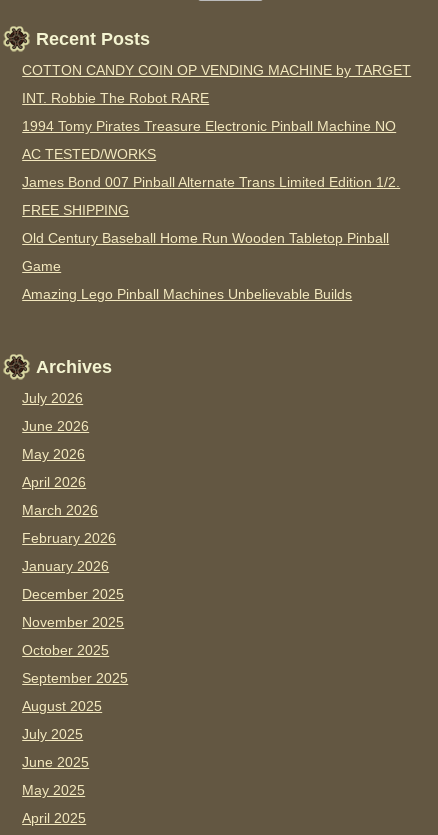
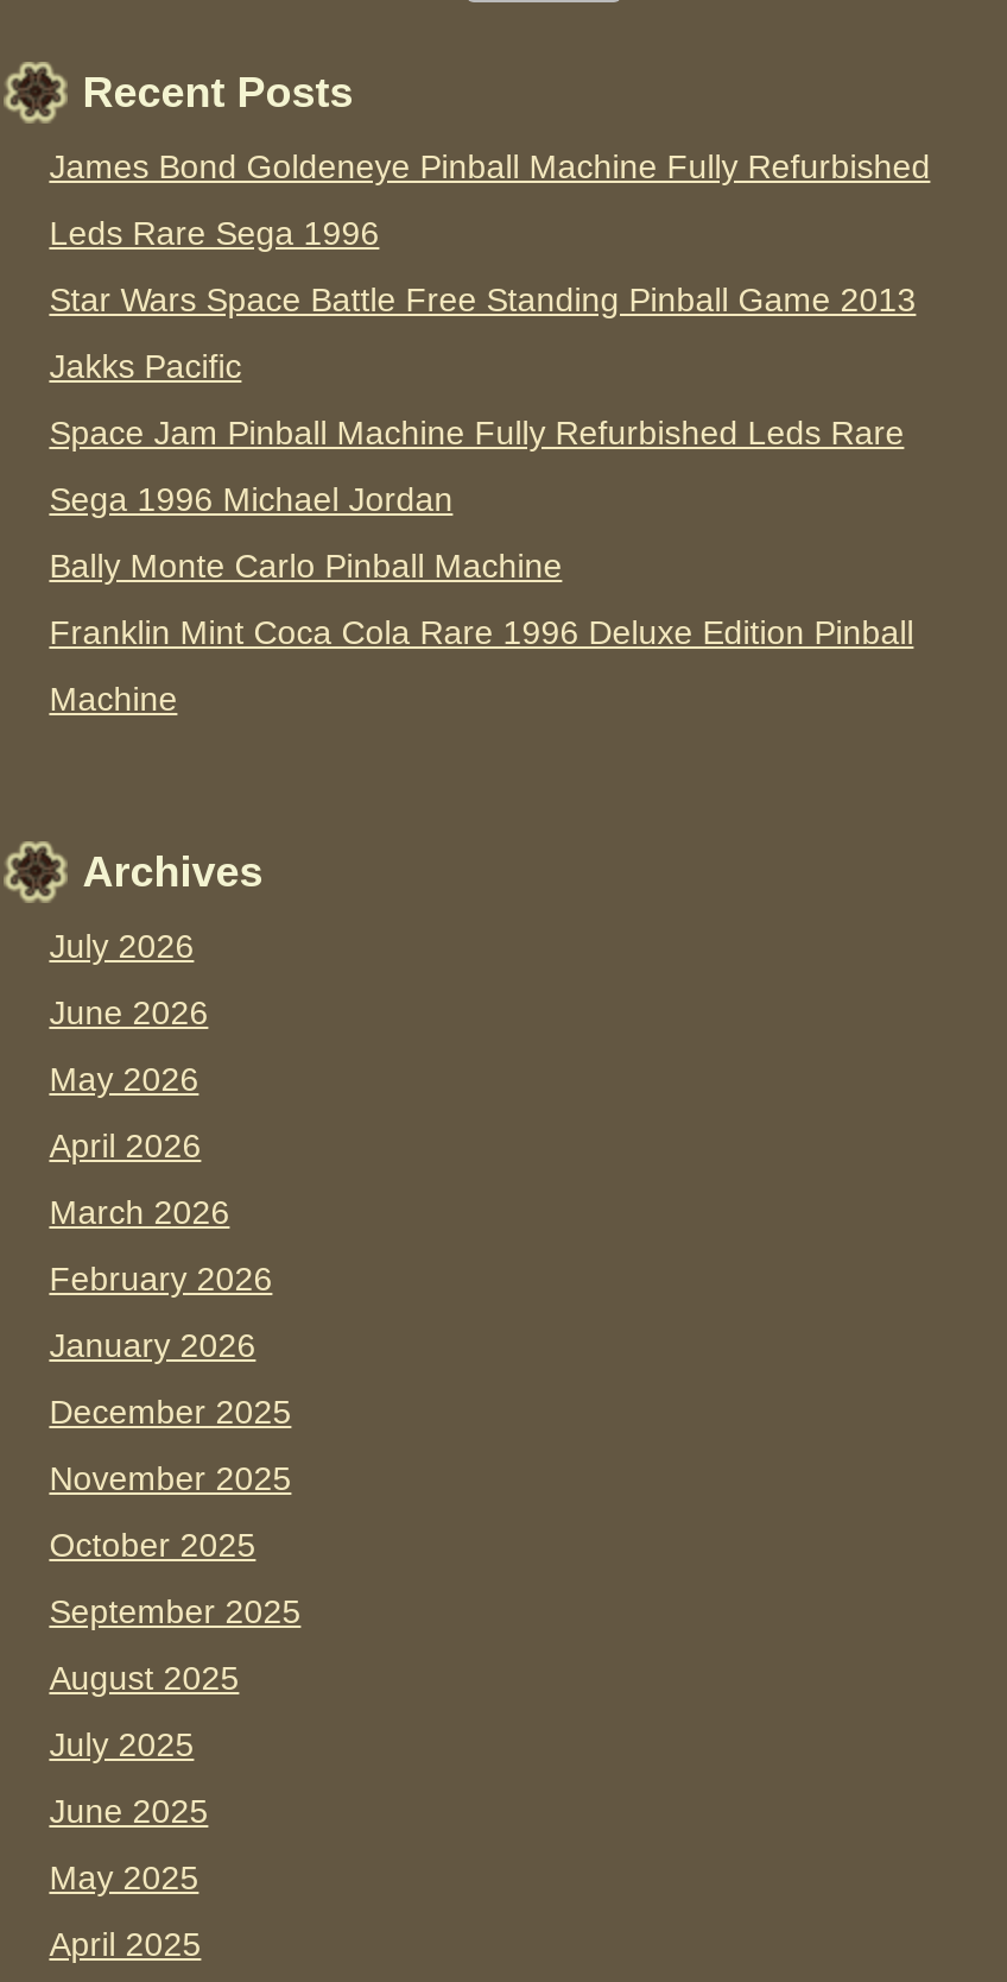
[22,62,411,78] COTTON CANDY COIN OP VENDING MACHINE by TARGET -> [49,148,930,186] James Bond Goldeneye Pinball Machine Fully Refurbished
[22,90,209,106] INT. Robbie The Robot RARE -> [49,214,379,252] Leds Rare Sega 1996
[22,118,396,134] 1994 Tomy Pirates Treasure Electronic Pinball Machine NO -> [49,281,916,319] Star Wars Space Battle Free Standing Pinball Game 2013
[22,146,156,162] AC TESTED/WORKS -> [49,347,242,385] Jakks Pacific
[22,174,400,190] James Bond 007 Pinball Alternate Trans Limited Edition 1/2. -> [49,414,904,452] Space Jam Pinball Machine Fully Refurbished Leds Rare
[22,202,129,218] FREE SHIPPING -> [49,481,453,519] Sega 1996 Michael Jordan
[22,230,389,246] Old Century Baseball Home Run Wooden Tabletop Pinball -> [49,547,562,585] Bally Monte Carlo Pinball Machine
[22,258,61,274] Game -> [49,614,914,652] Franklin Mint Coca Cola Rare 1996 Deluxe Edition Pinball
[22,286,352,302] Amazing Lego Pinball Machines Unbelievable Builds -> [49,680,177,718] Machine

